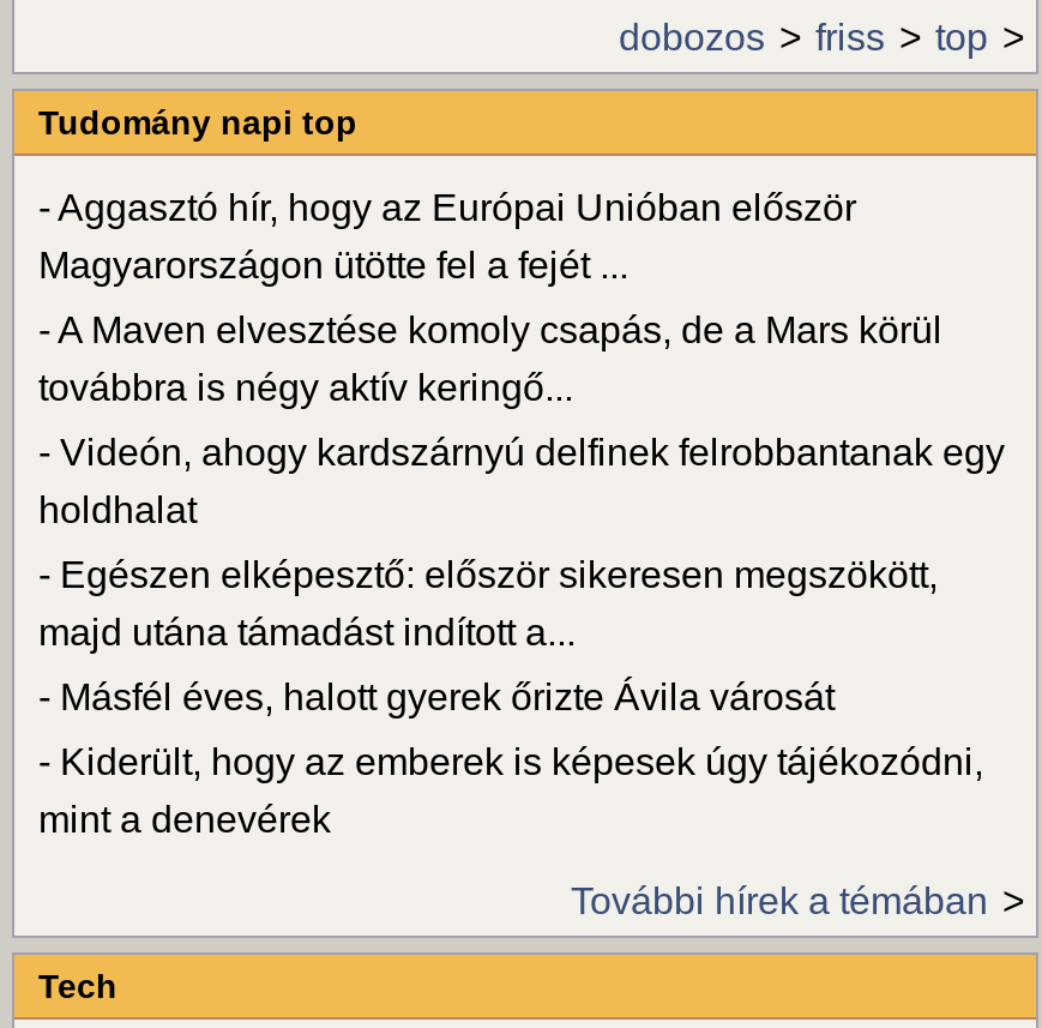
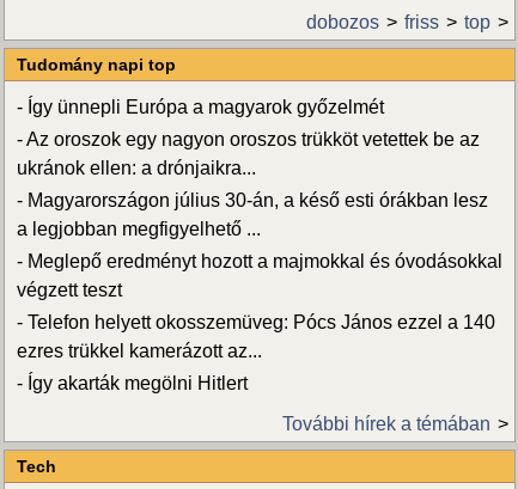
[38,187,856,285] - Aggasztó hír, hogy az Európai Unióban először | Magyarországon ütötte fel a fejét ... -> [17,97,384,117] - Így ünnepli Európa a magyarok győzelmét
[38,309,942,408] - A Maven elvesztése komoly csapás, de a Mars körül | továbbra is négy aktív keringő... -> [17,129,480,178] - Az oroszok egy nagyon oroszos trükköt vetettek be az | ukránok ellen: a drónjaikra...
[38,432,1005,530] - Videón, ahogy kardszárnyú delfinek felrobbantanak egy | holdhalat -> [17,190,488,239] - Magyarországon július 30-án, a késő esti órákban lesz | a legjobban megfigyelhető ...
[38,554,938,653] - Egészen elképesztő: először sikeresen megszökött, | majd utána támadást indított a... -> [17,251,502,300] - Meglepő eredményt hozott a majmokkal és óvodásokkal | végzett teszt
[38,677,835,717] - Másfél éves, halott gyerek őrizte Ávila városát -> [17,312,495,361] - Telefon helyett okosszemüveg: Pócs János ezzel a 140 | ezres trükkel kamerázott az...
[38,741,983,840] - Kiderült, hogy az emberek is képesek úgy tájékozódni, | mint a denevérek -> [17,373,248,393] - Így akarták megölni Hitlert

